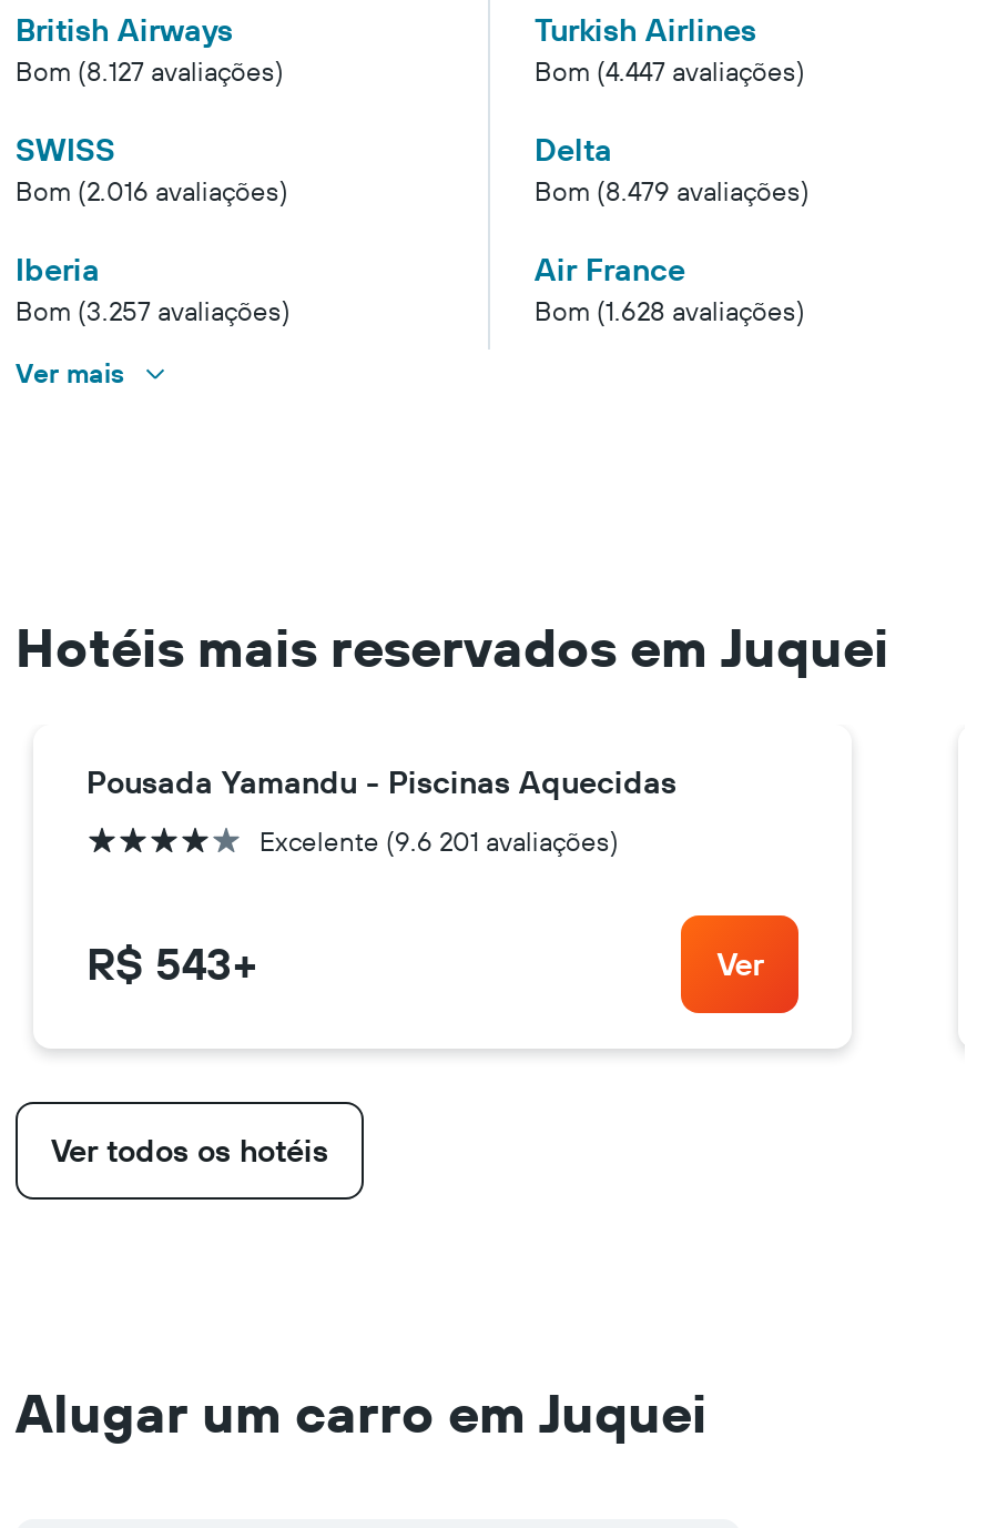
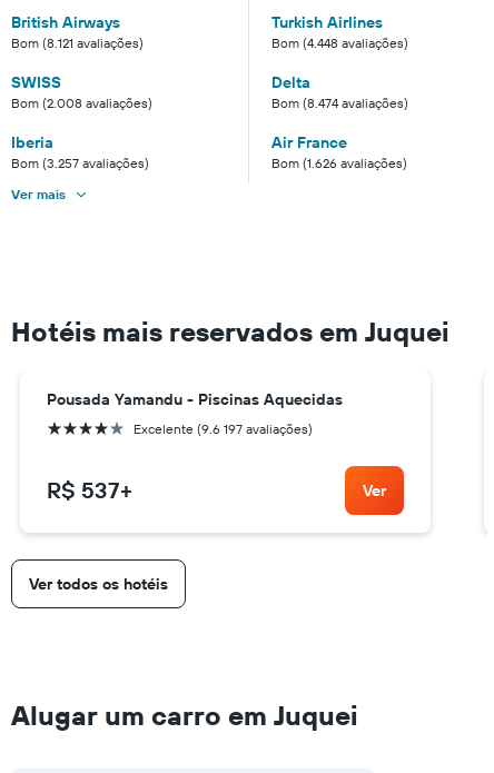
[16,55,284,88] Bom (8.127 avaliações) -> [11,35,144,51] Bom (8.121 avaliações)
[535,55,805,88] Bom (4.447 avaliações) -> [271,35,408,51] Bom (4.448 avaliações)
[16,174,288,208] Bom (2.016 avaliações) -> [11,95,152,111] Bom (2.008 avaliações)
[535,174,810,208] Bom (8.479 avaliações) -> [271,95,408,111] Bom (8.474 avaliações)
[535,294,805,328] Bom (1.628 avaliações) -> [271,155,407,171] Bom (1.626 avaliações)
[260,825,619,859] Excelente (9.6 201 avaliações) -> [134,421,313,438] Excelente (9.6 197 avaliações)
[87,936,257,992] R$ 543+ -> [47,476,132,504] R$ 537+

